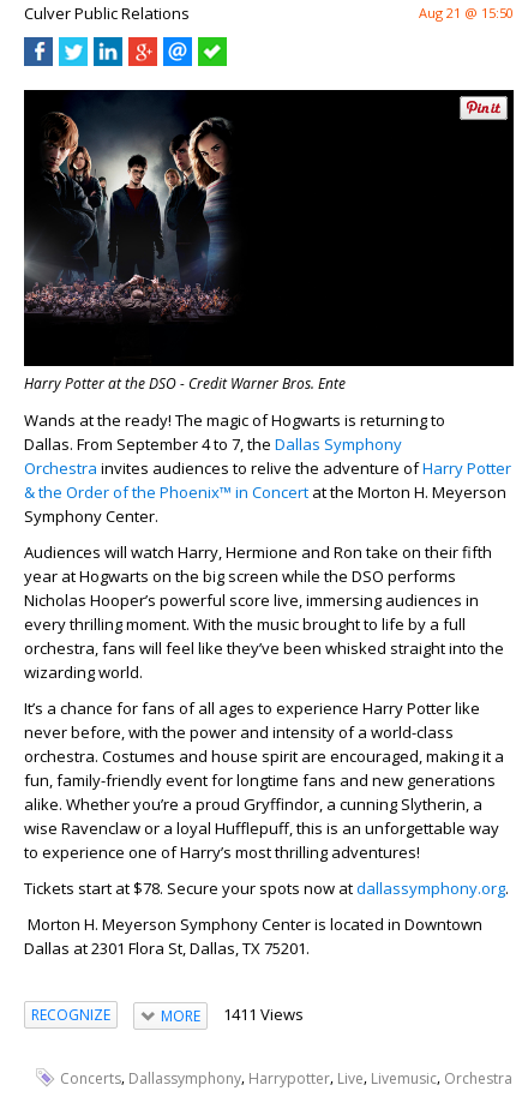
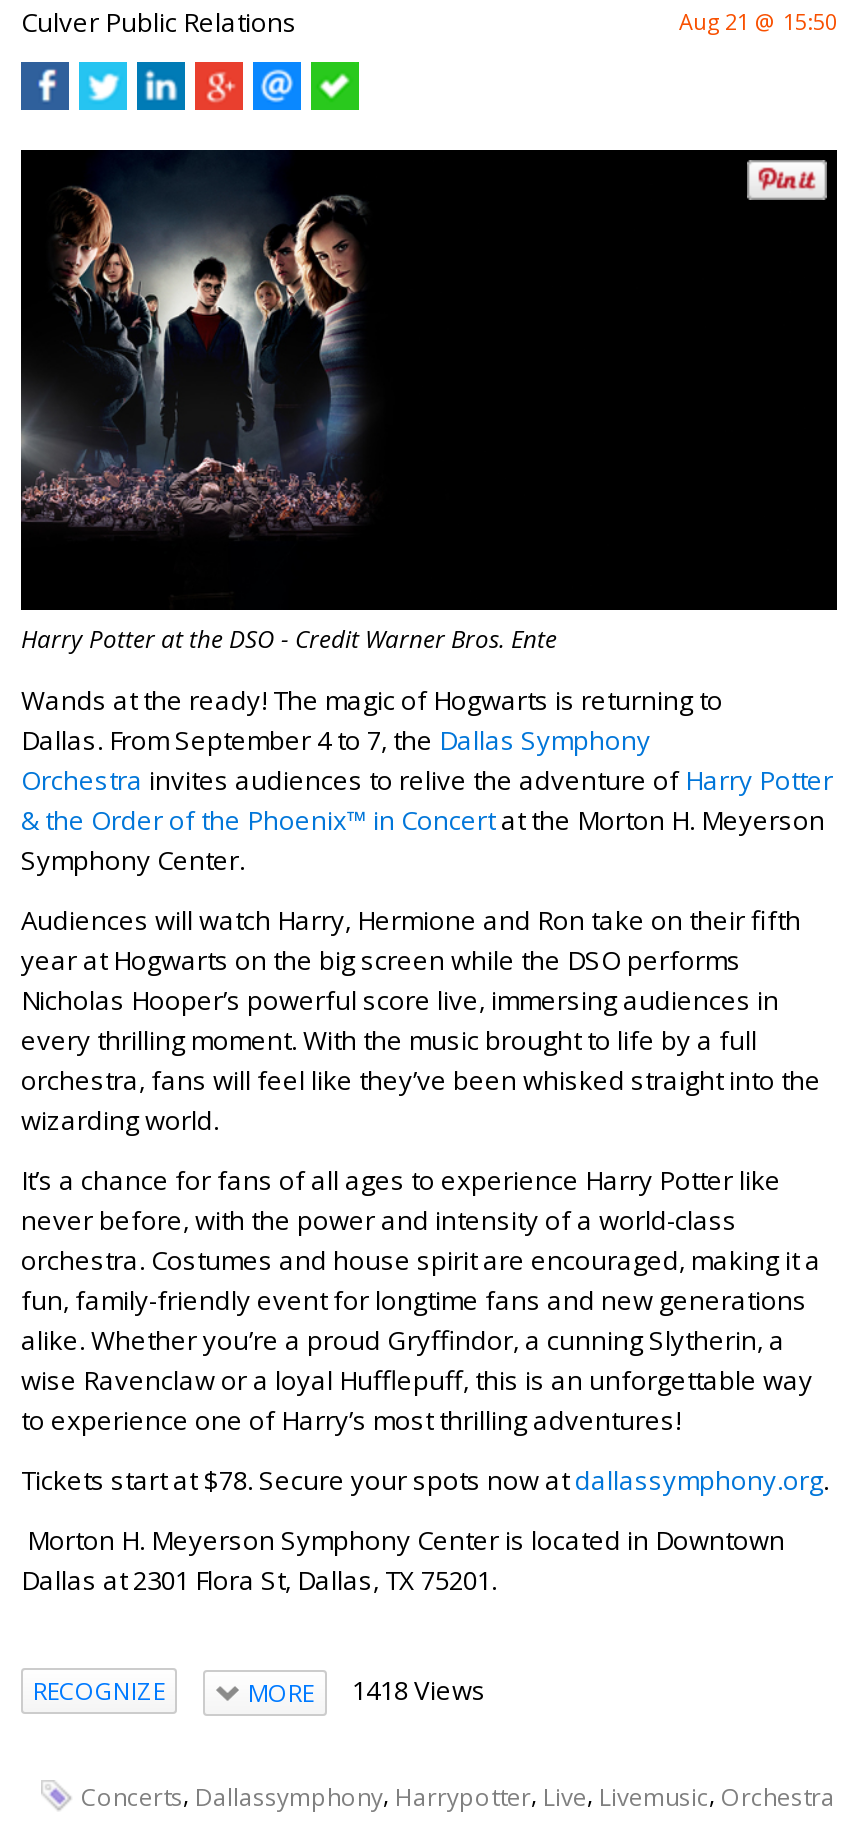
[160,1003,303,1026] MORE 1411 Views -> [248,1671,486,1709] MORE 1418 Views

